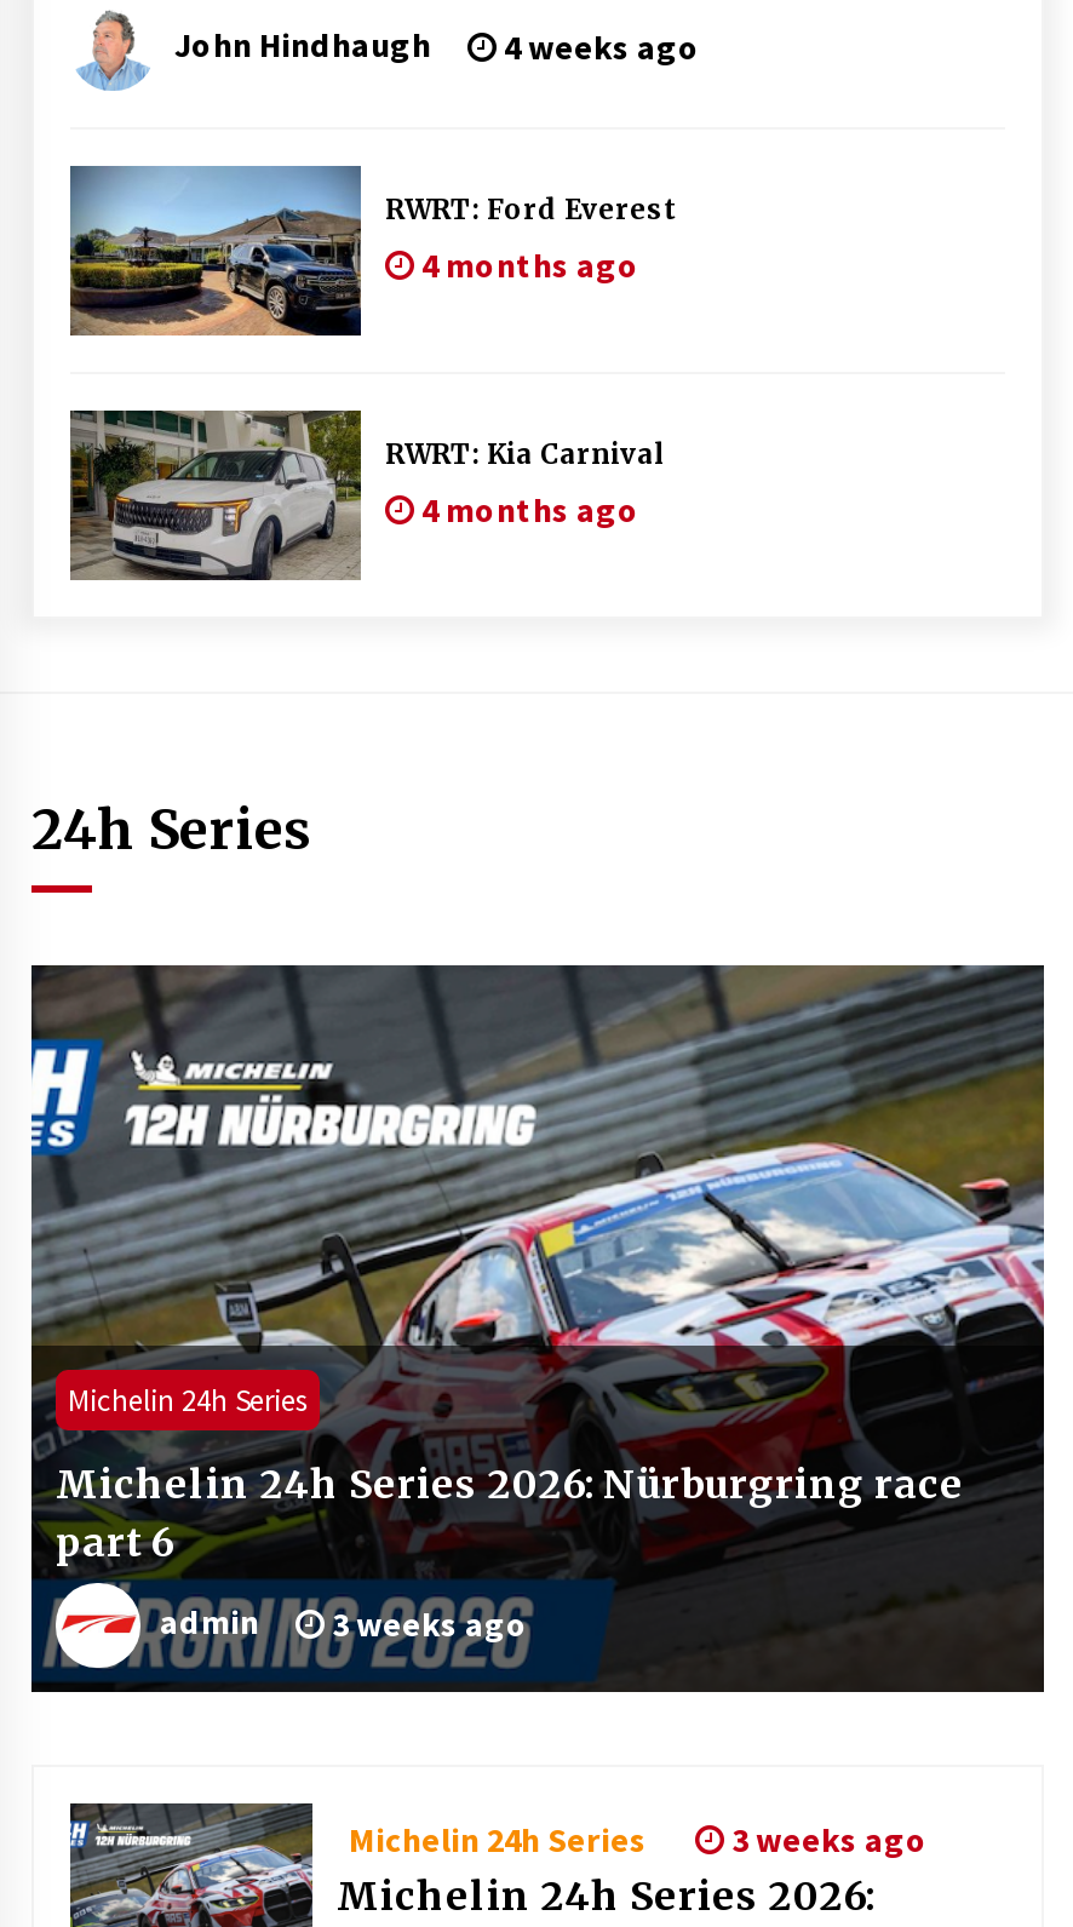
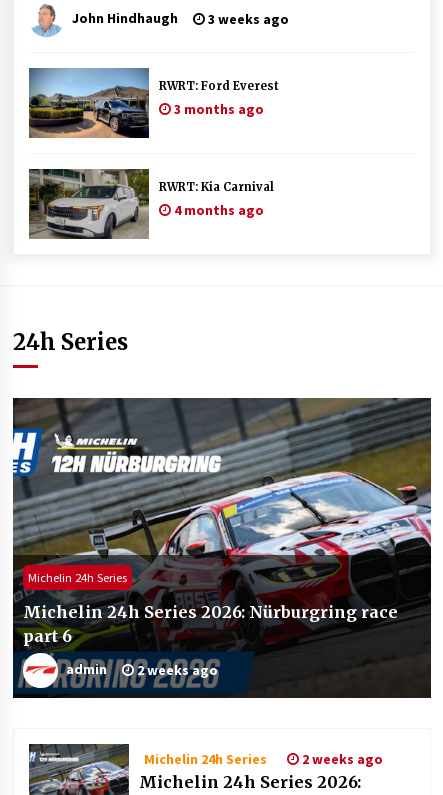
[174,23,700,69] John Hindhaugh 4 weeks ago -> [72,9,289,28] John Hindhaugh 3 weeks ago
[414,243,639,287] 4 months ago -> [171,100,264,118] 3 months ago
[160,1600,528,1646] admin 3 weeks ago -> [66,660,218,679] admin 2 weeks ago
[349,1818,928,1863] Michelin 24h Series 3 weeks ago -> [144,750,383,768] Michelin 24h Series 2 weeks ago

